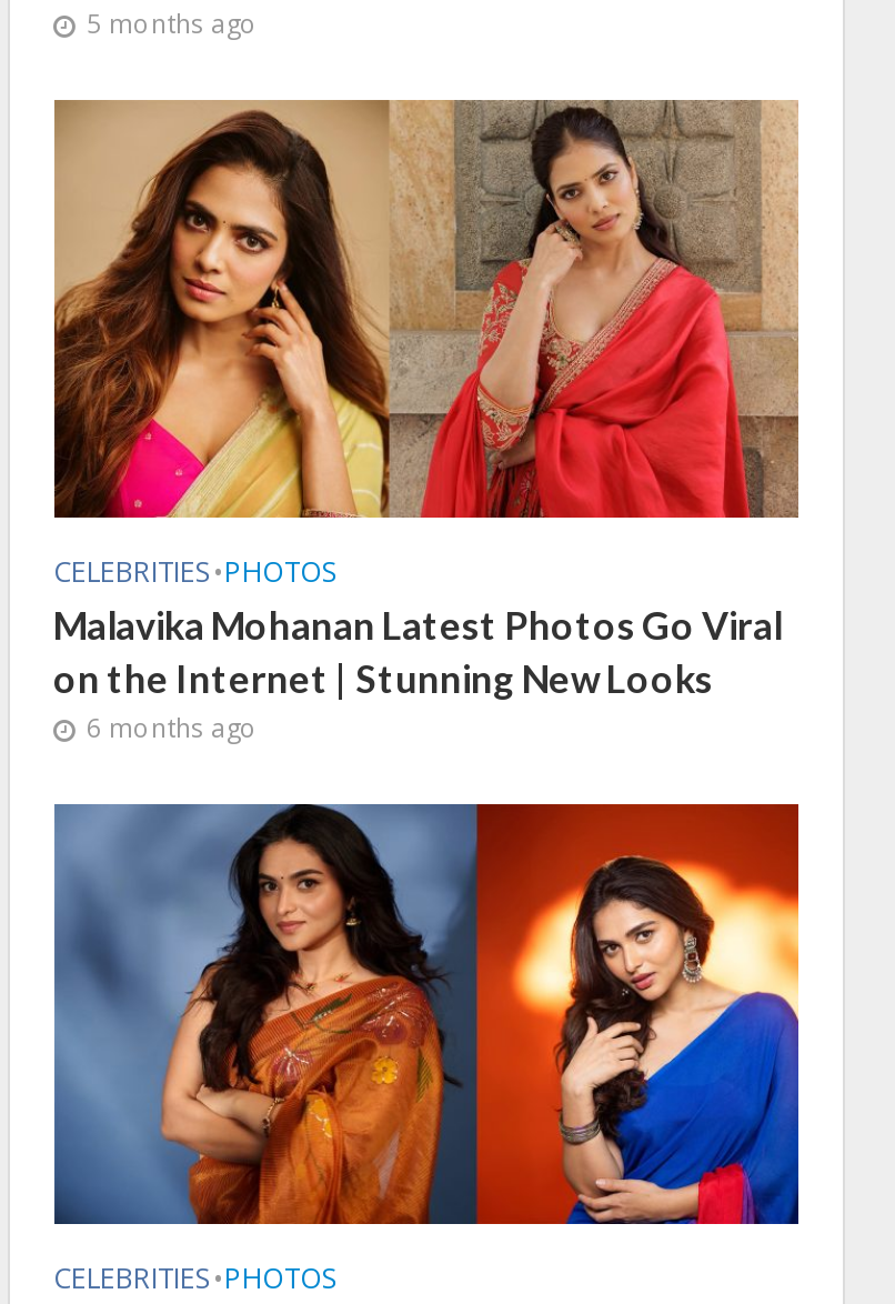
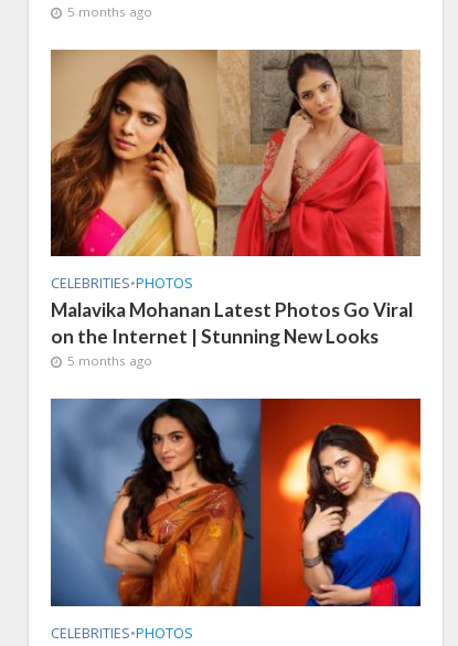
[87,711,258,744] 6 months ago -> [67,352,152,369] 5 months ago

